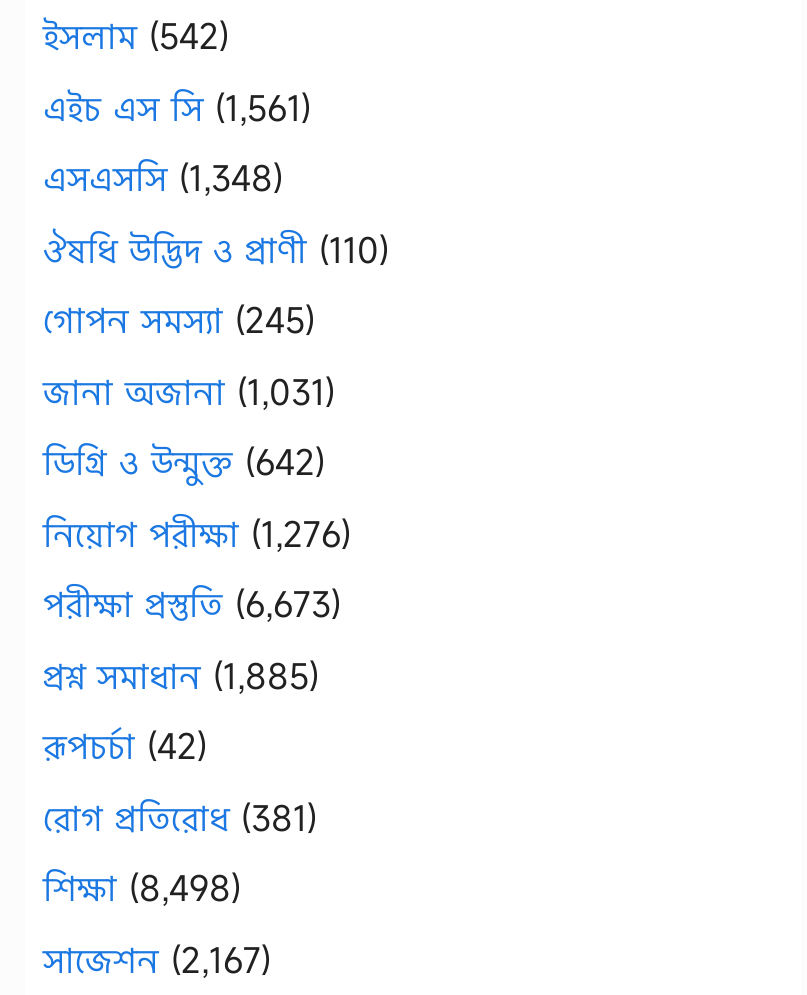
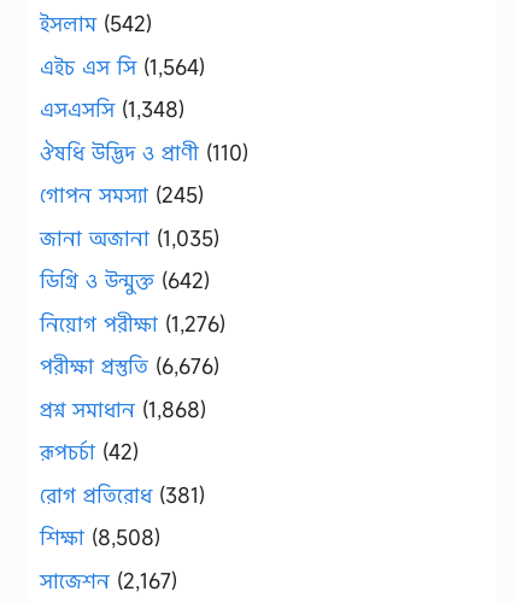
[43,84,311,130] এইচ এস সি (1,561) -> [40,52,205,80] এইচ এস সি (1,564)
[43,368,335,414] জানা অজানা (1,031) -> [40,224,219,251] জানা অজানা (1,035)
[43,581,341,627] পরীক্ষা প্রস্তুতি (6,673) -> [40,352,219,380] পরীক্ষা প্রস্তুতি (6,676)
[43,652,319,698] প্রশ্ন সমাধান (1,885) -> [40,395,206,423] প্রশ্ন সমাধান (1,868)
[43,865,241,911] শিক্ষা (8,498) -> [40,523,160,551] শিক্ষা (8,508)

